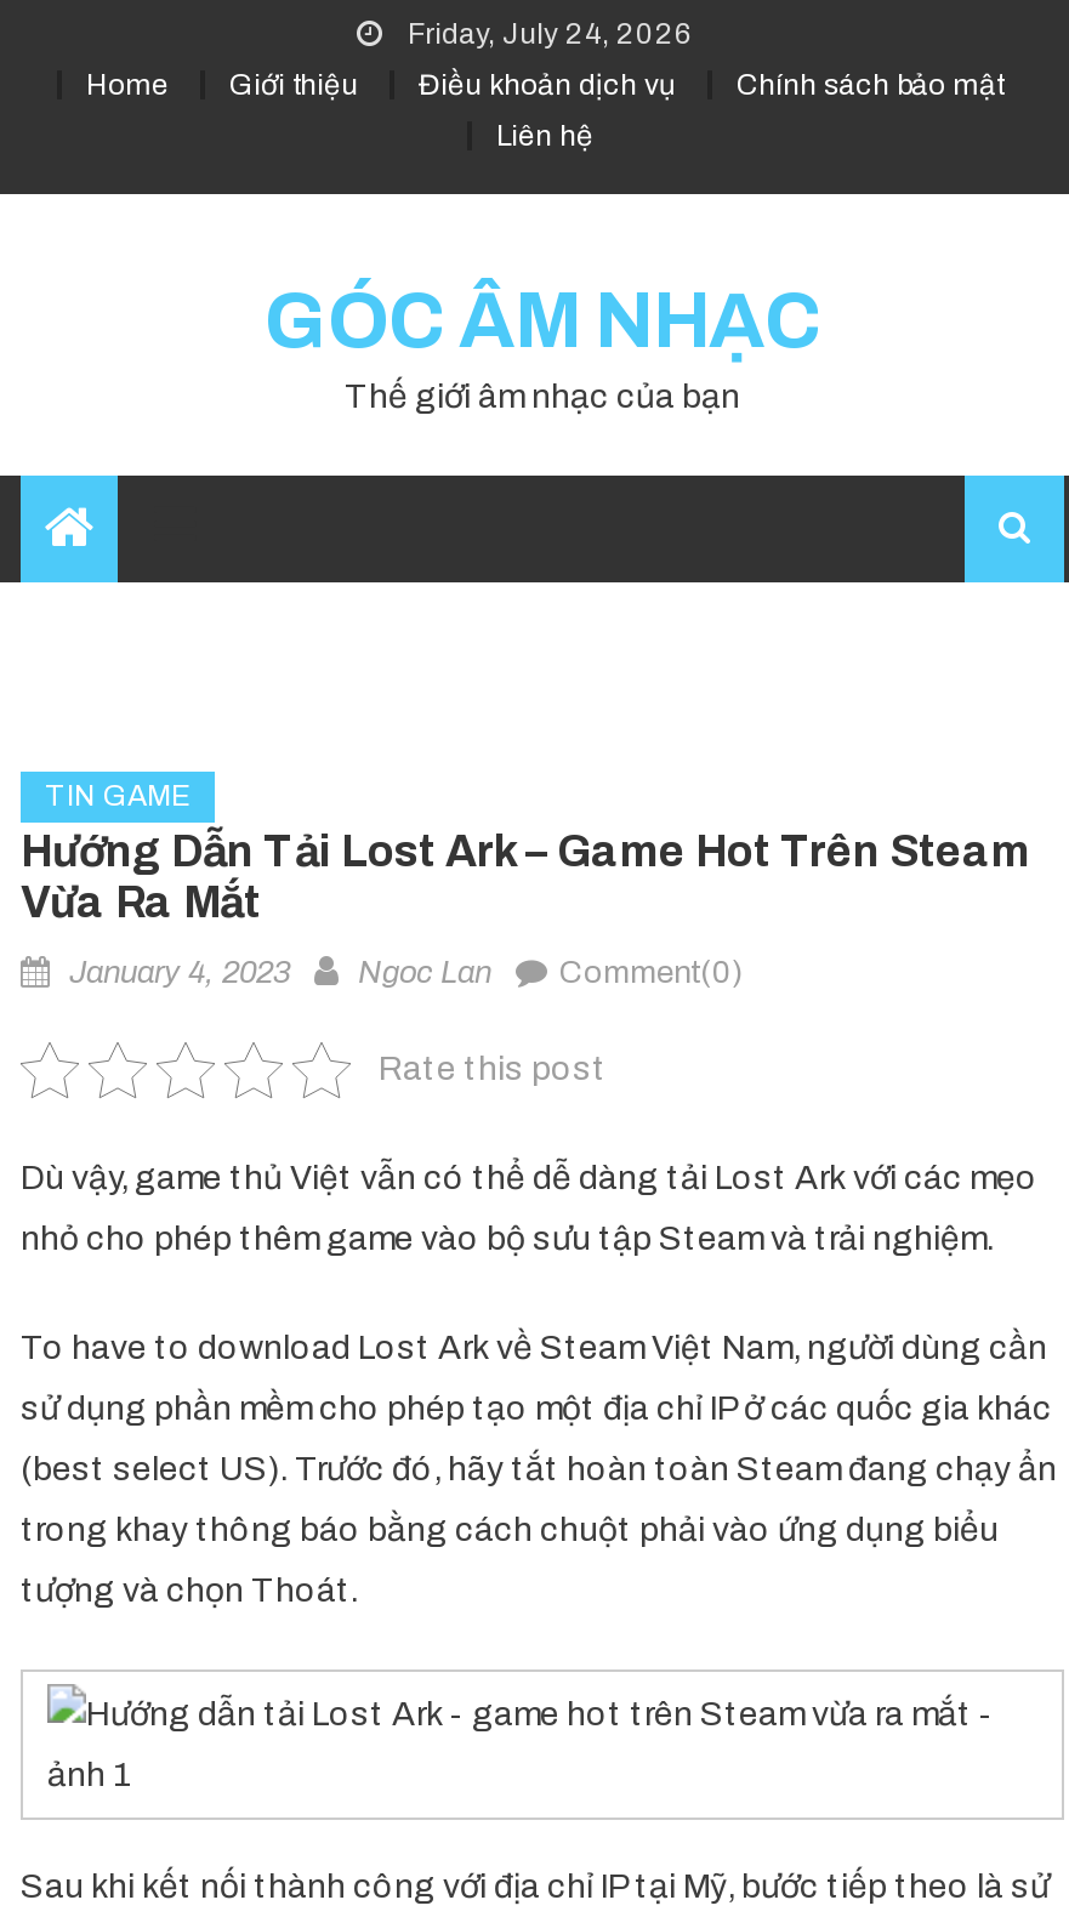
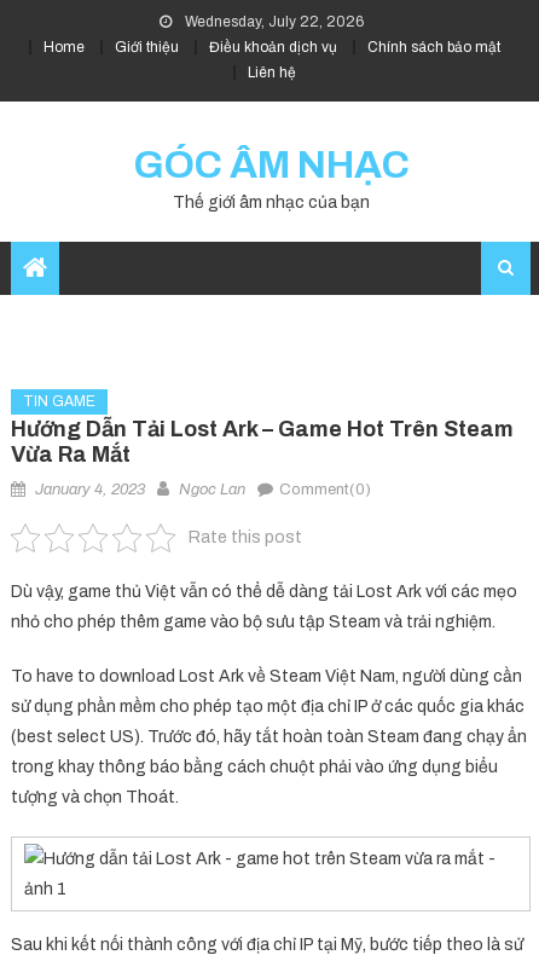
[400,17,692,51] Friday, July 24, 2026 -> [181,13,364,30] Wednesday, July 22, 2026

